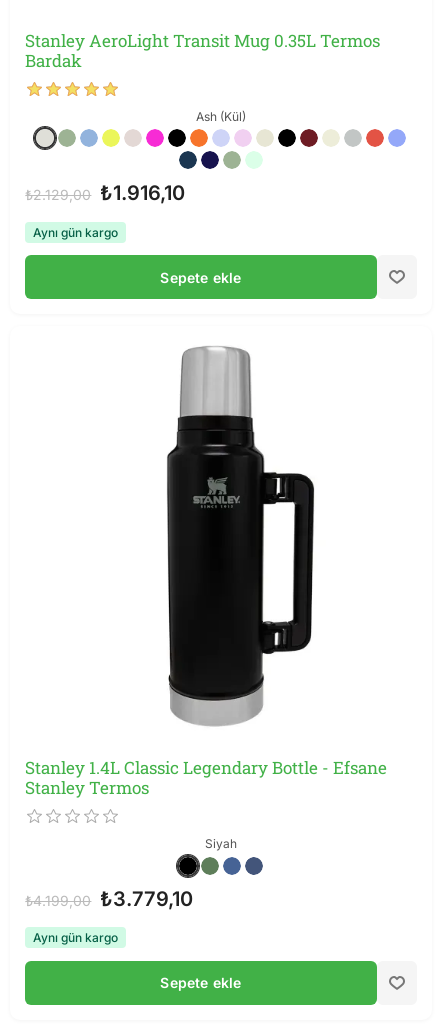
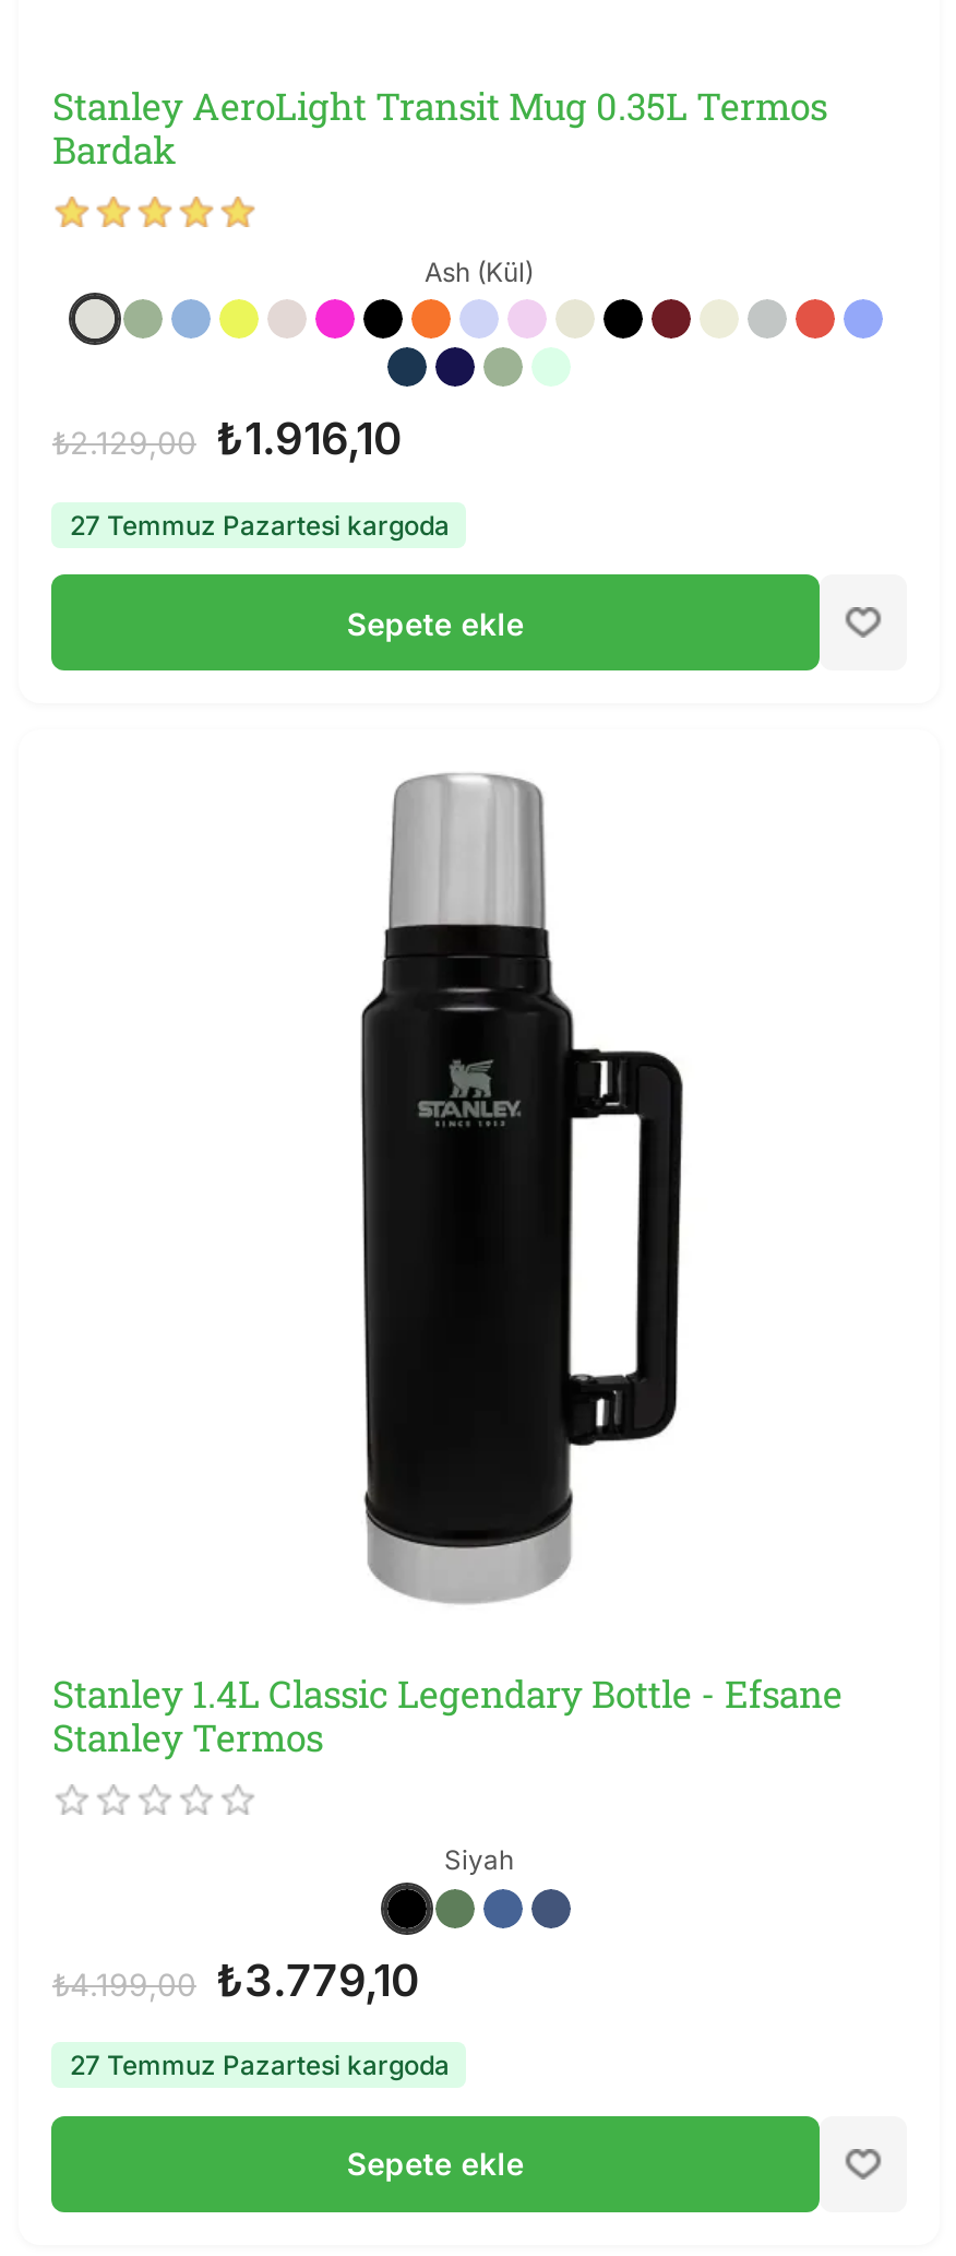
[33,225,118,240] Aynı gün kargo -> [70,508,449,541] 27 Temmuz Pazartesi kargoda
[33,930,118,945] Aynı gün kargo -> [70,2049,449,2082] 27 Temmuz Pazartesi kargoda

